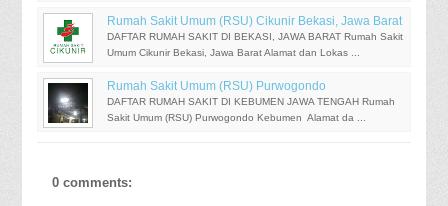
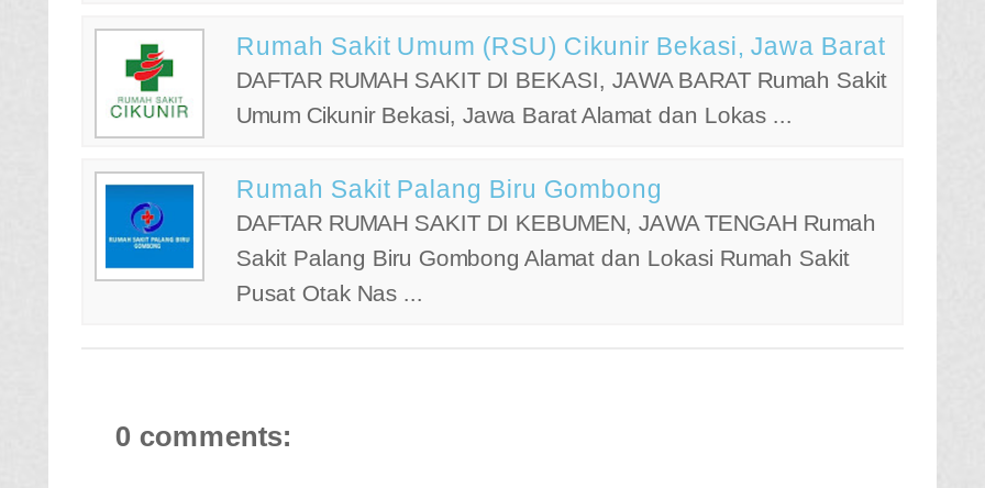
[47,80,395,124] [image] | Rumah Sakit Umum (RSU) Purwogondo | DAFTAR RUMAH SAKIT DI KEBUMEN JAWA TENGAH Rumah | Sakit Umum (RSU) Purwogondo Kebumen Alamat da ... -> [103,177,876,306] [image] | Rumah Sakit Palang Biru Gombong | DAFTAR RUMAH SAKIT DI KEBUMEN, JAWA TENGAH Rumah | Sakit Palang Biru Gombong Alamat dan Lokasi Rumah Sakit | Pusat Otak Nas ...

